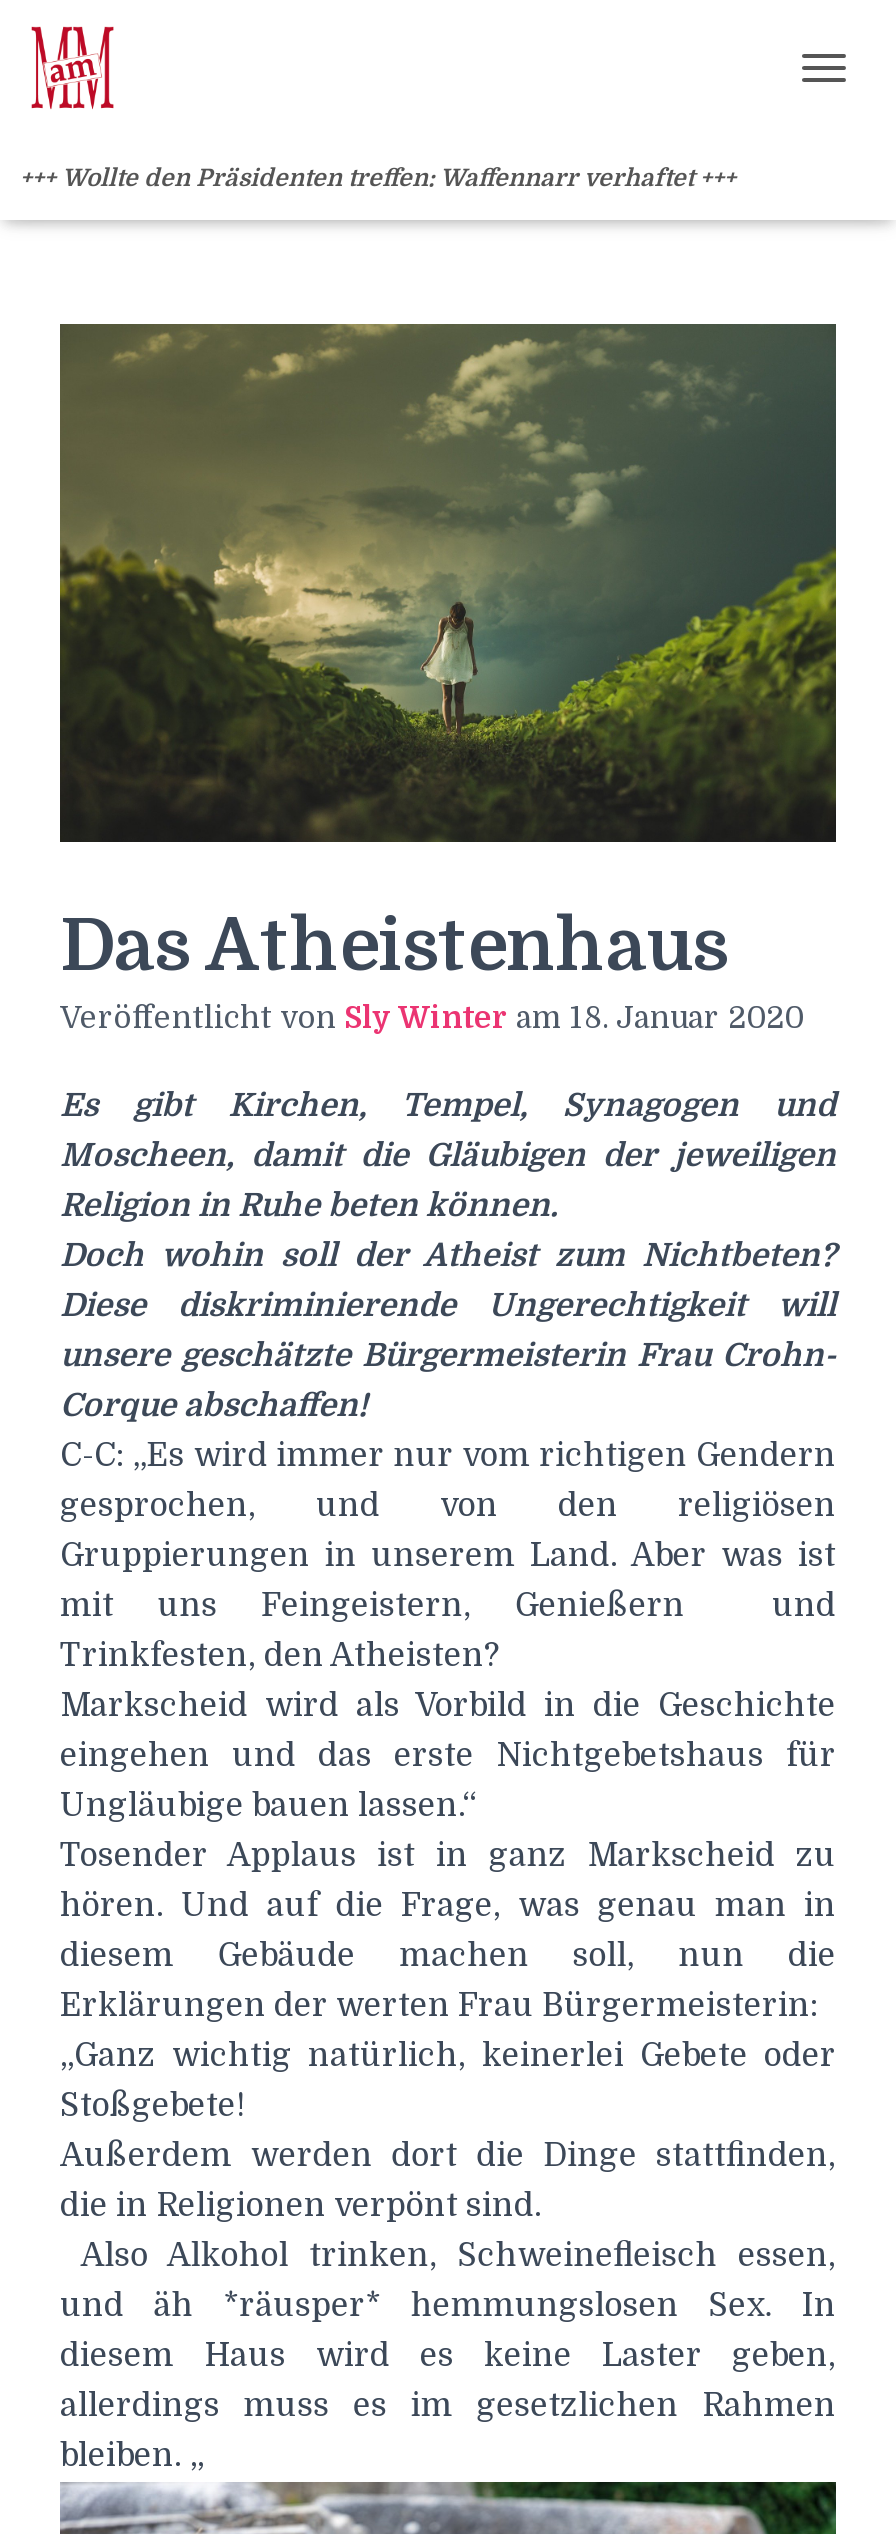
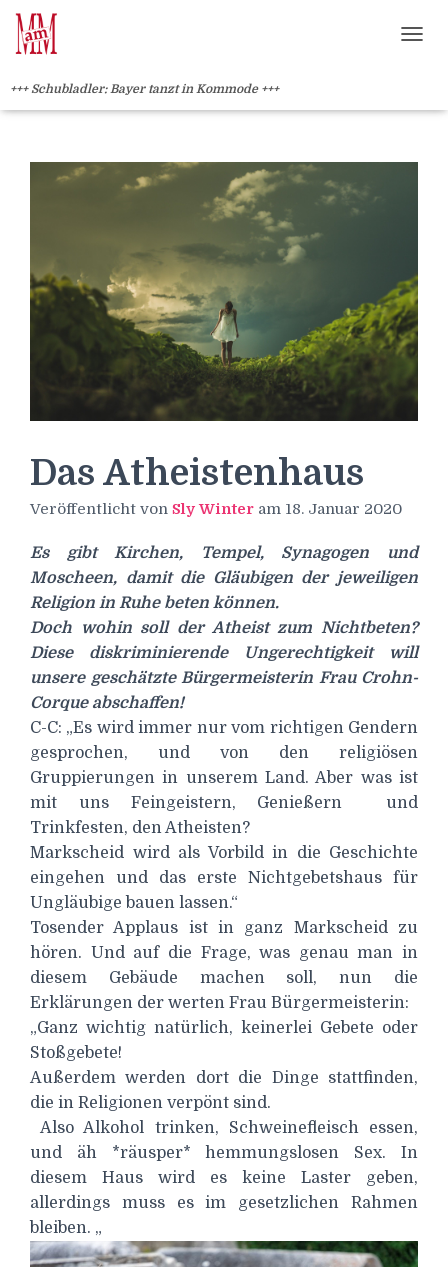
[20,164,736,192] +++ Wollte den Präsidenten treffen: Waffennarr verhaftet +++ -> [10,82,279,96] +++ Schubladler: Bayer tanzt in Kommode +++

